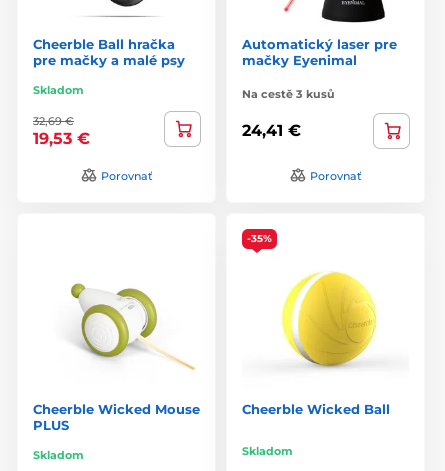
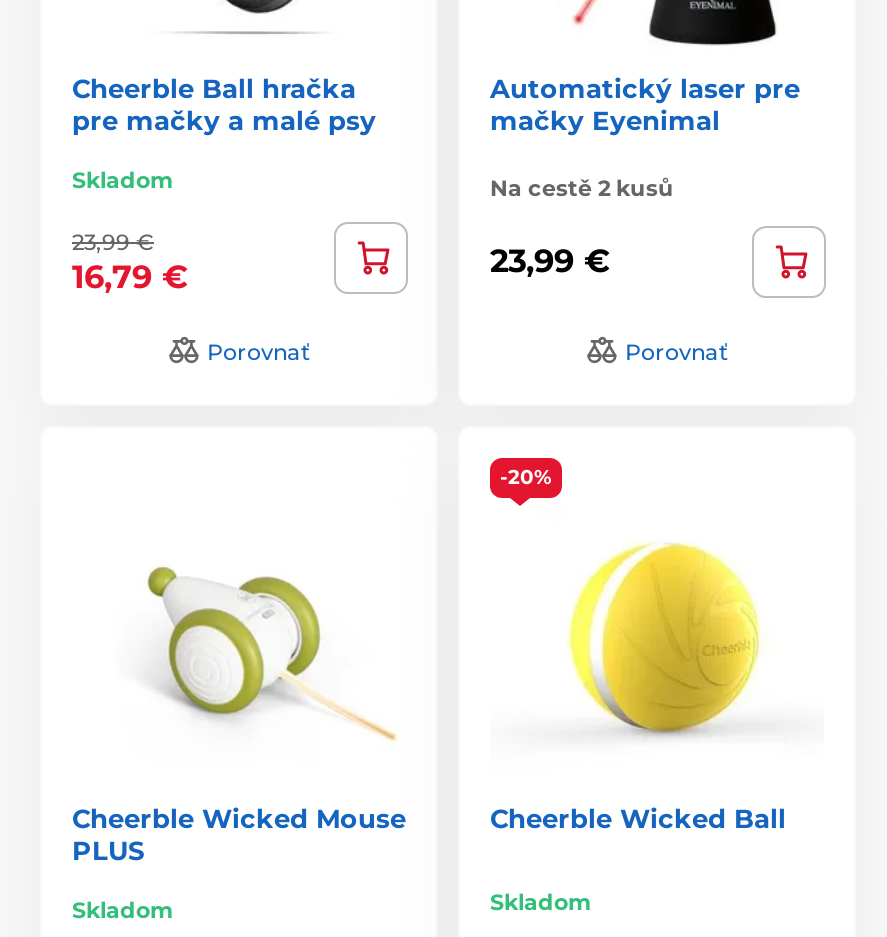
[242,86,335,100] Na cestě 3 kusů -> [490,173,674,201] Na cestě 2 kusů
[33,113,74,127] 32,69 € -> [72,227,154,255] 23,99 €
[242,121,301,140] 24,41 € -> [490,242,610,280] 23,99 €
[33,128,90,147] 19,53 € -> [72,257,188,295] 16,79 €
[247,231,272,244] -35% -> [500,463,552,489] -20%

